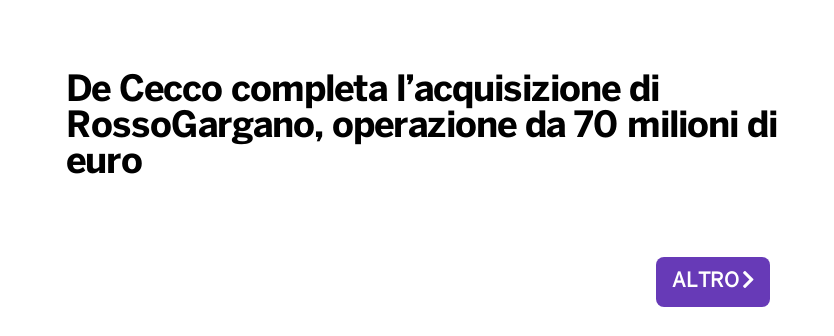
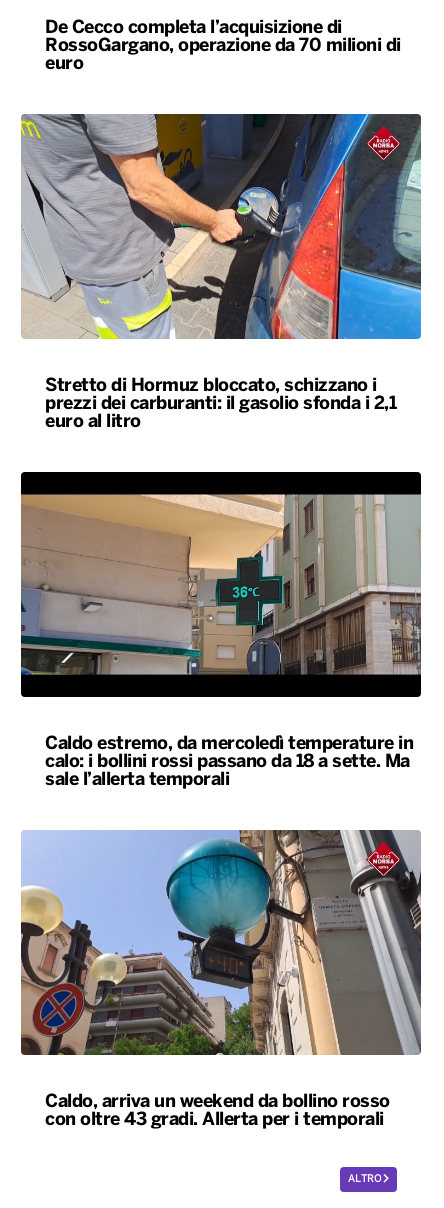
none -> [20,113,422,431] [image] | Stretto di Hormuz bloccato, schizzano i | prezzi dei carburanti: il gasolio sfonda i 2,1 | euro al litro
none -> [20,471,422,789] [image] | Caldo estremo, da mercoledì temperature in | calo: i bollini rossi passano da 18 a sette. Ma | sale l’allerta temporali
none -> [20,829,422,1129] [image] | Caldo, arriva un weekend da bollino rosso | con oltre 43 gradi. Allerta per i temporali

